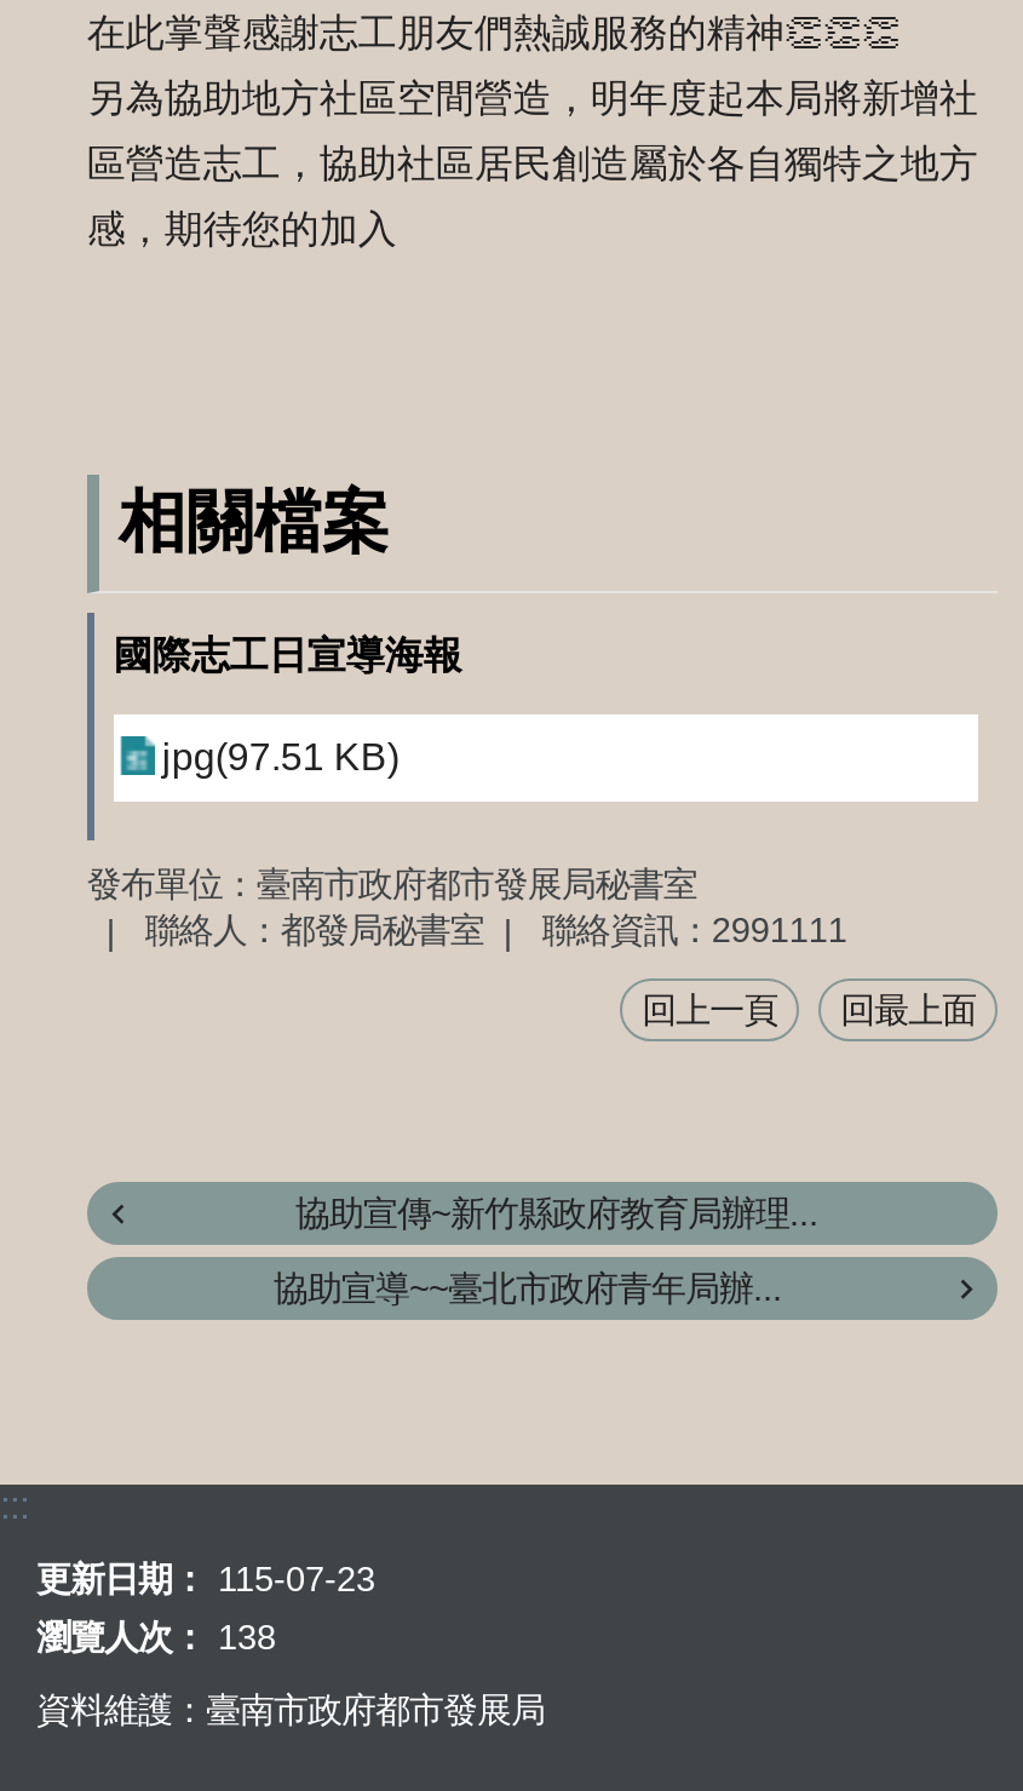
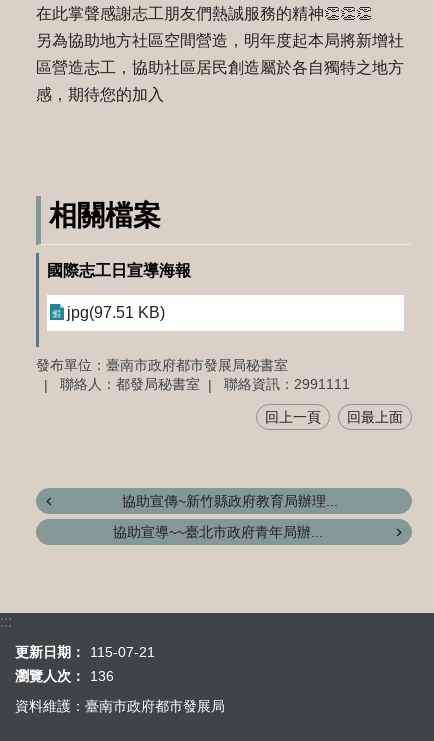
[36,1561,375,1599] 更新日期： 115-07-23 -> [15,644,155,660] 更新日期： 115-07-21
[36,1619,276,1658] 瀏覽人次： 138 -> [15,668,114,684] 瀏覽人次： 136

